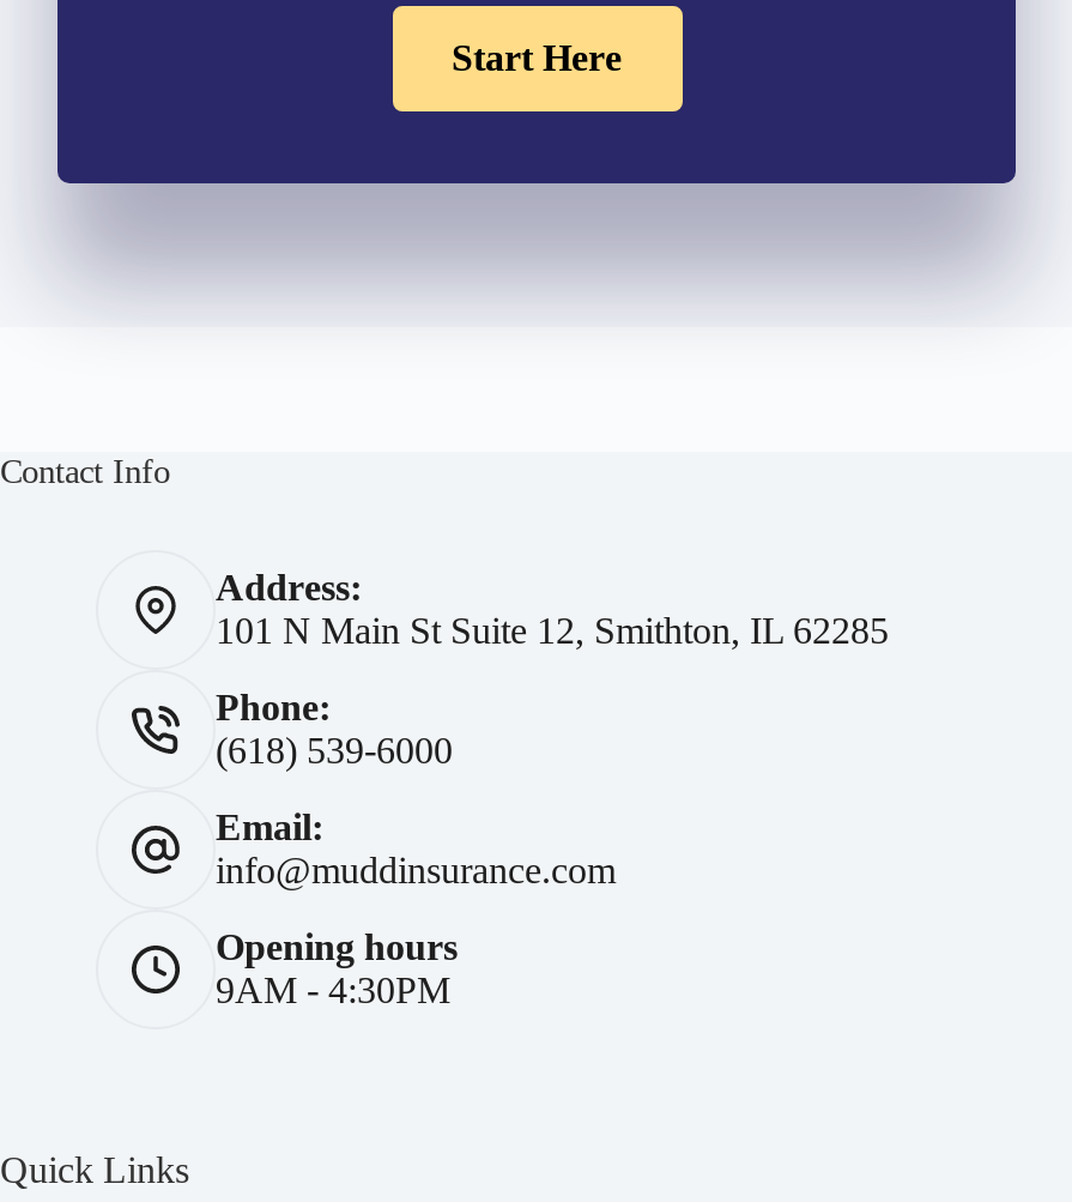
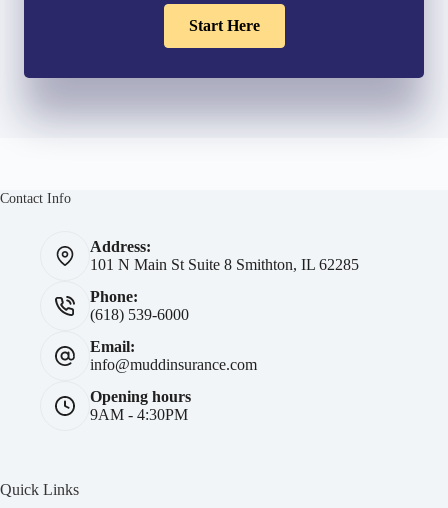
[216,610,889,651] 101 N Main St Suite 12, Smithton, IL 62285 -> [90,256,359,273] 101 N Main St Suite 8 Smithton, IL 62285

